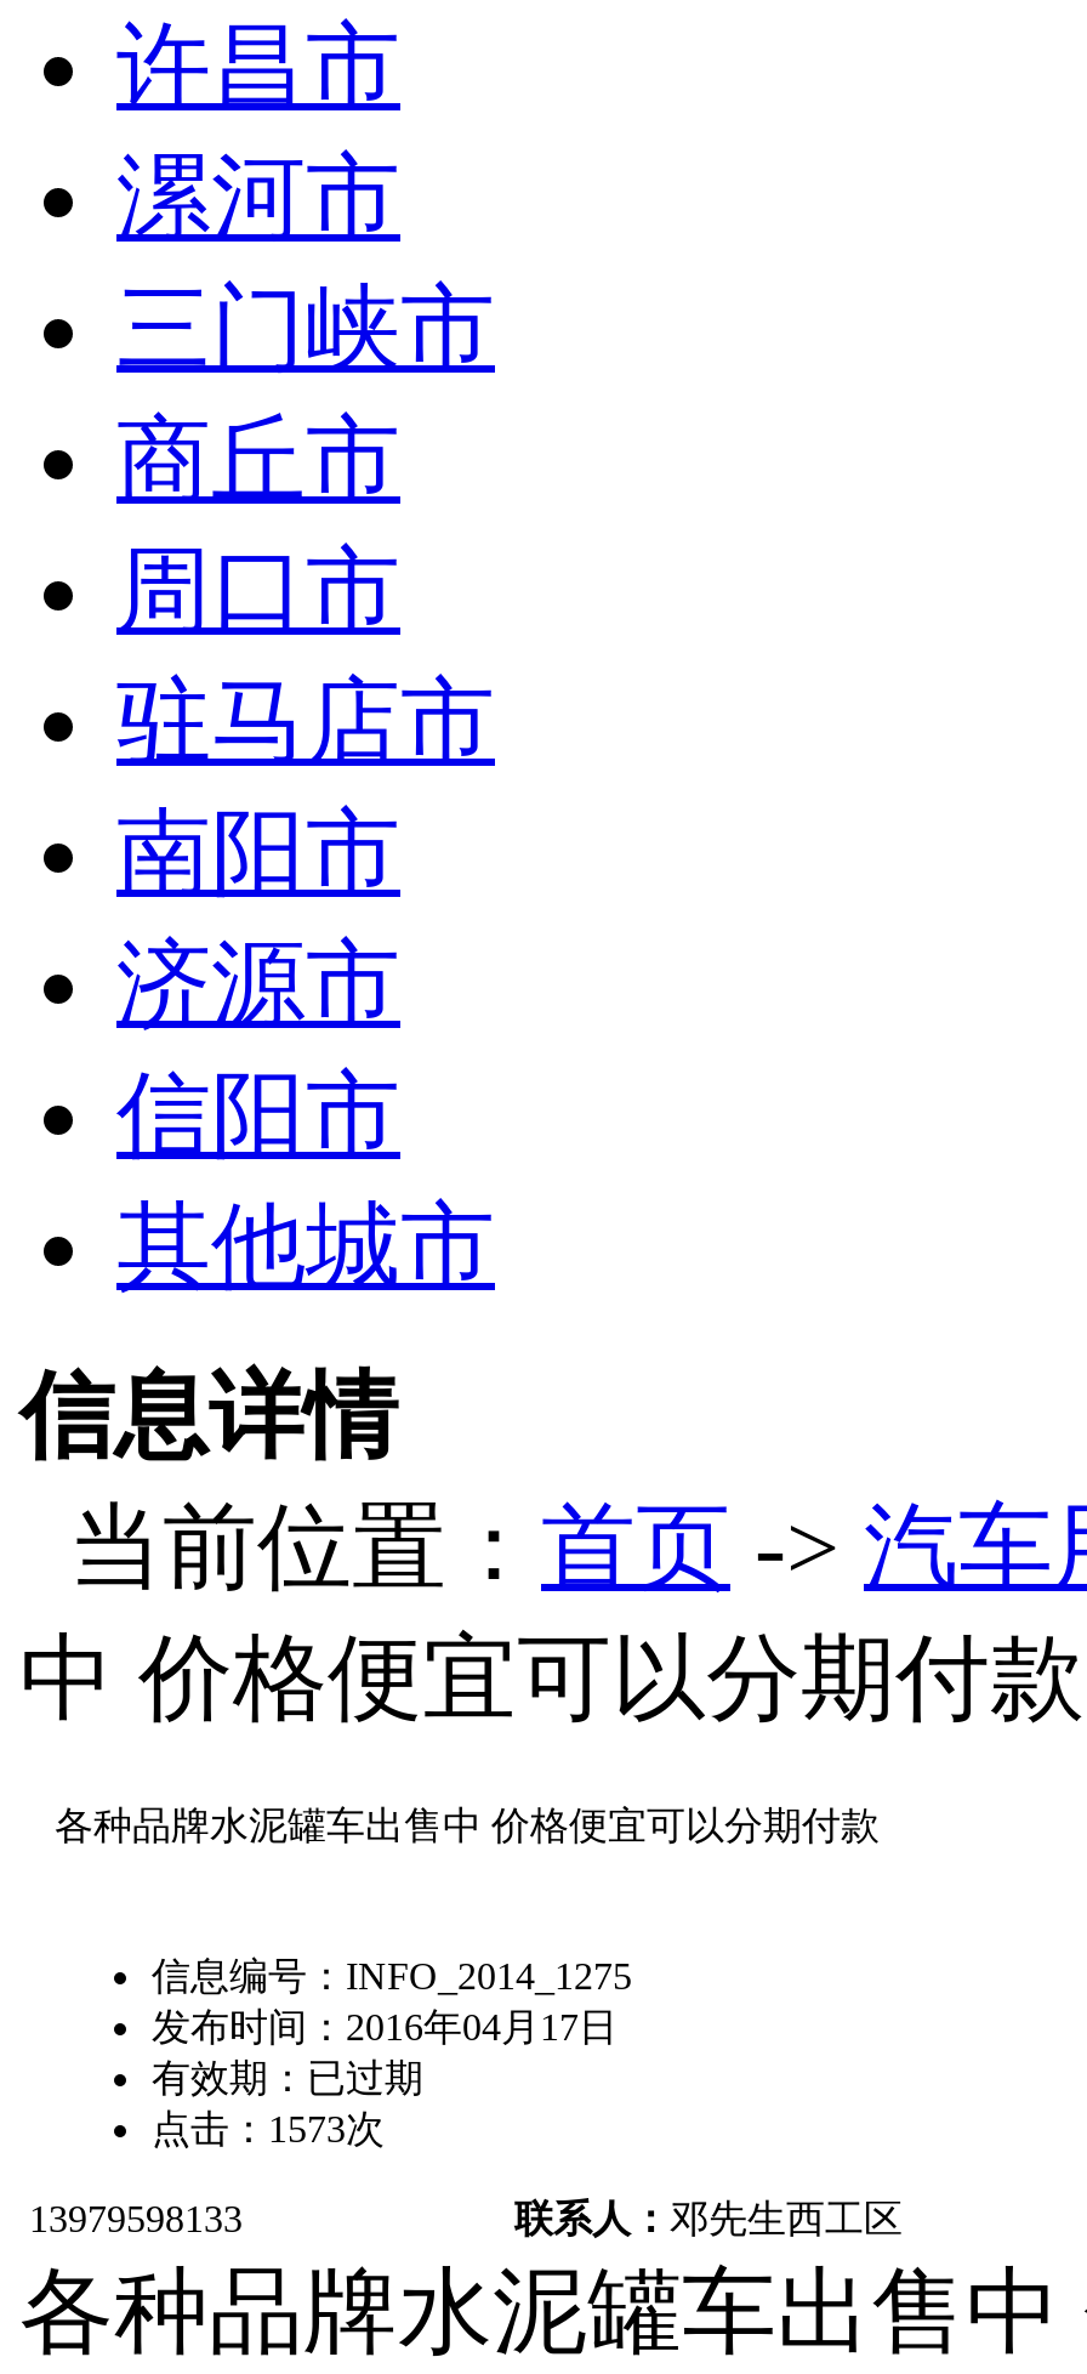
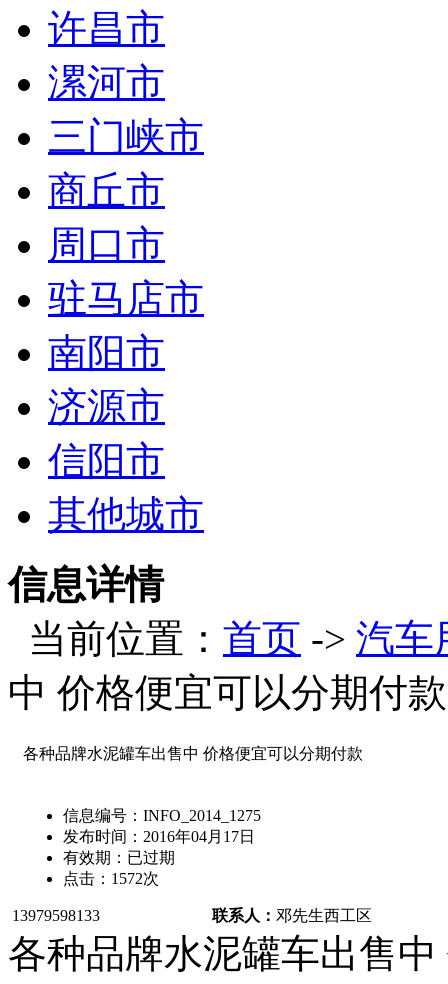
[152,2108,385,2149] 点击：1573次 -> [62,870,158,887] 点击：1572次

